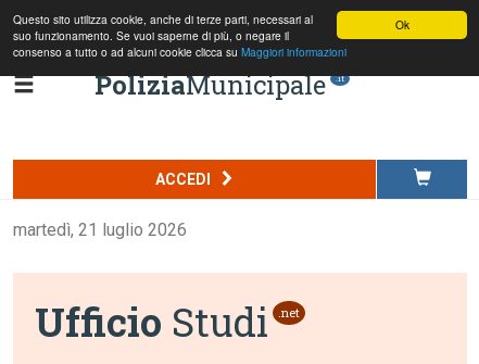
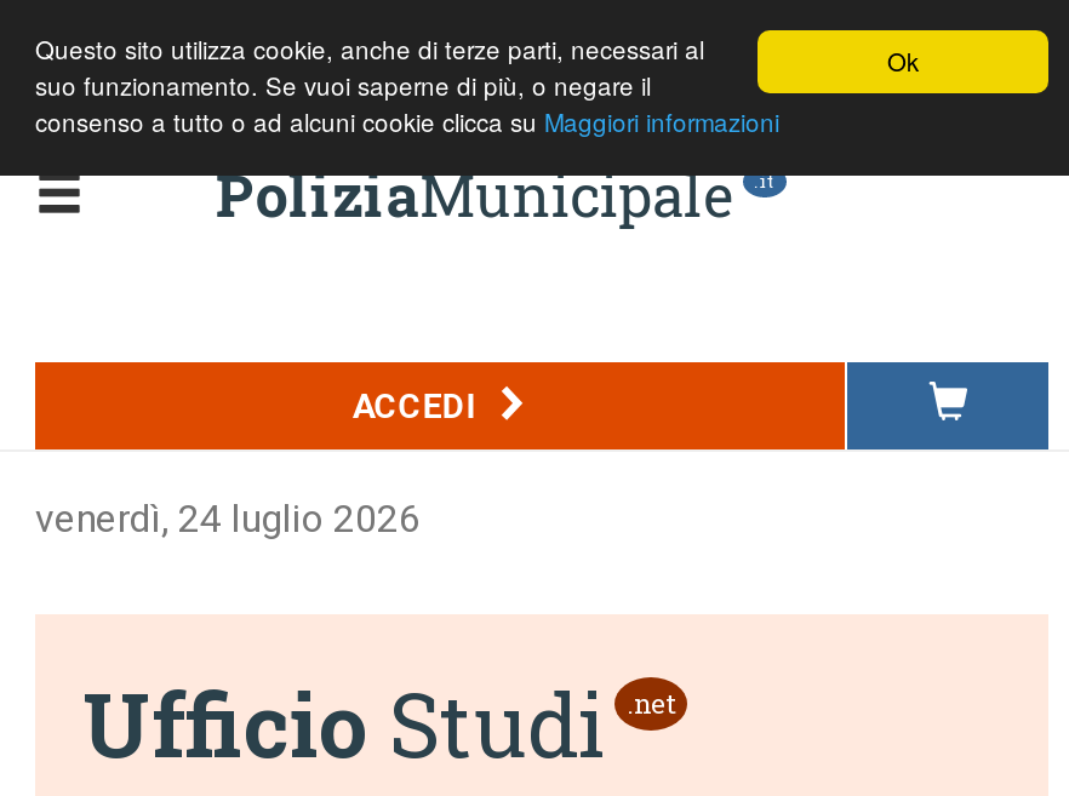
[13,219,187,240] martedì, 21 luglio 2026 -> [35,496,421,542] venerdì, 24 luglio 2026

